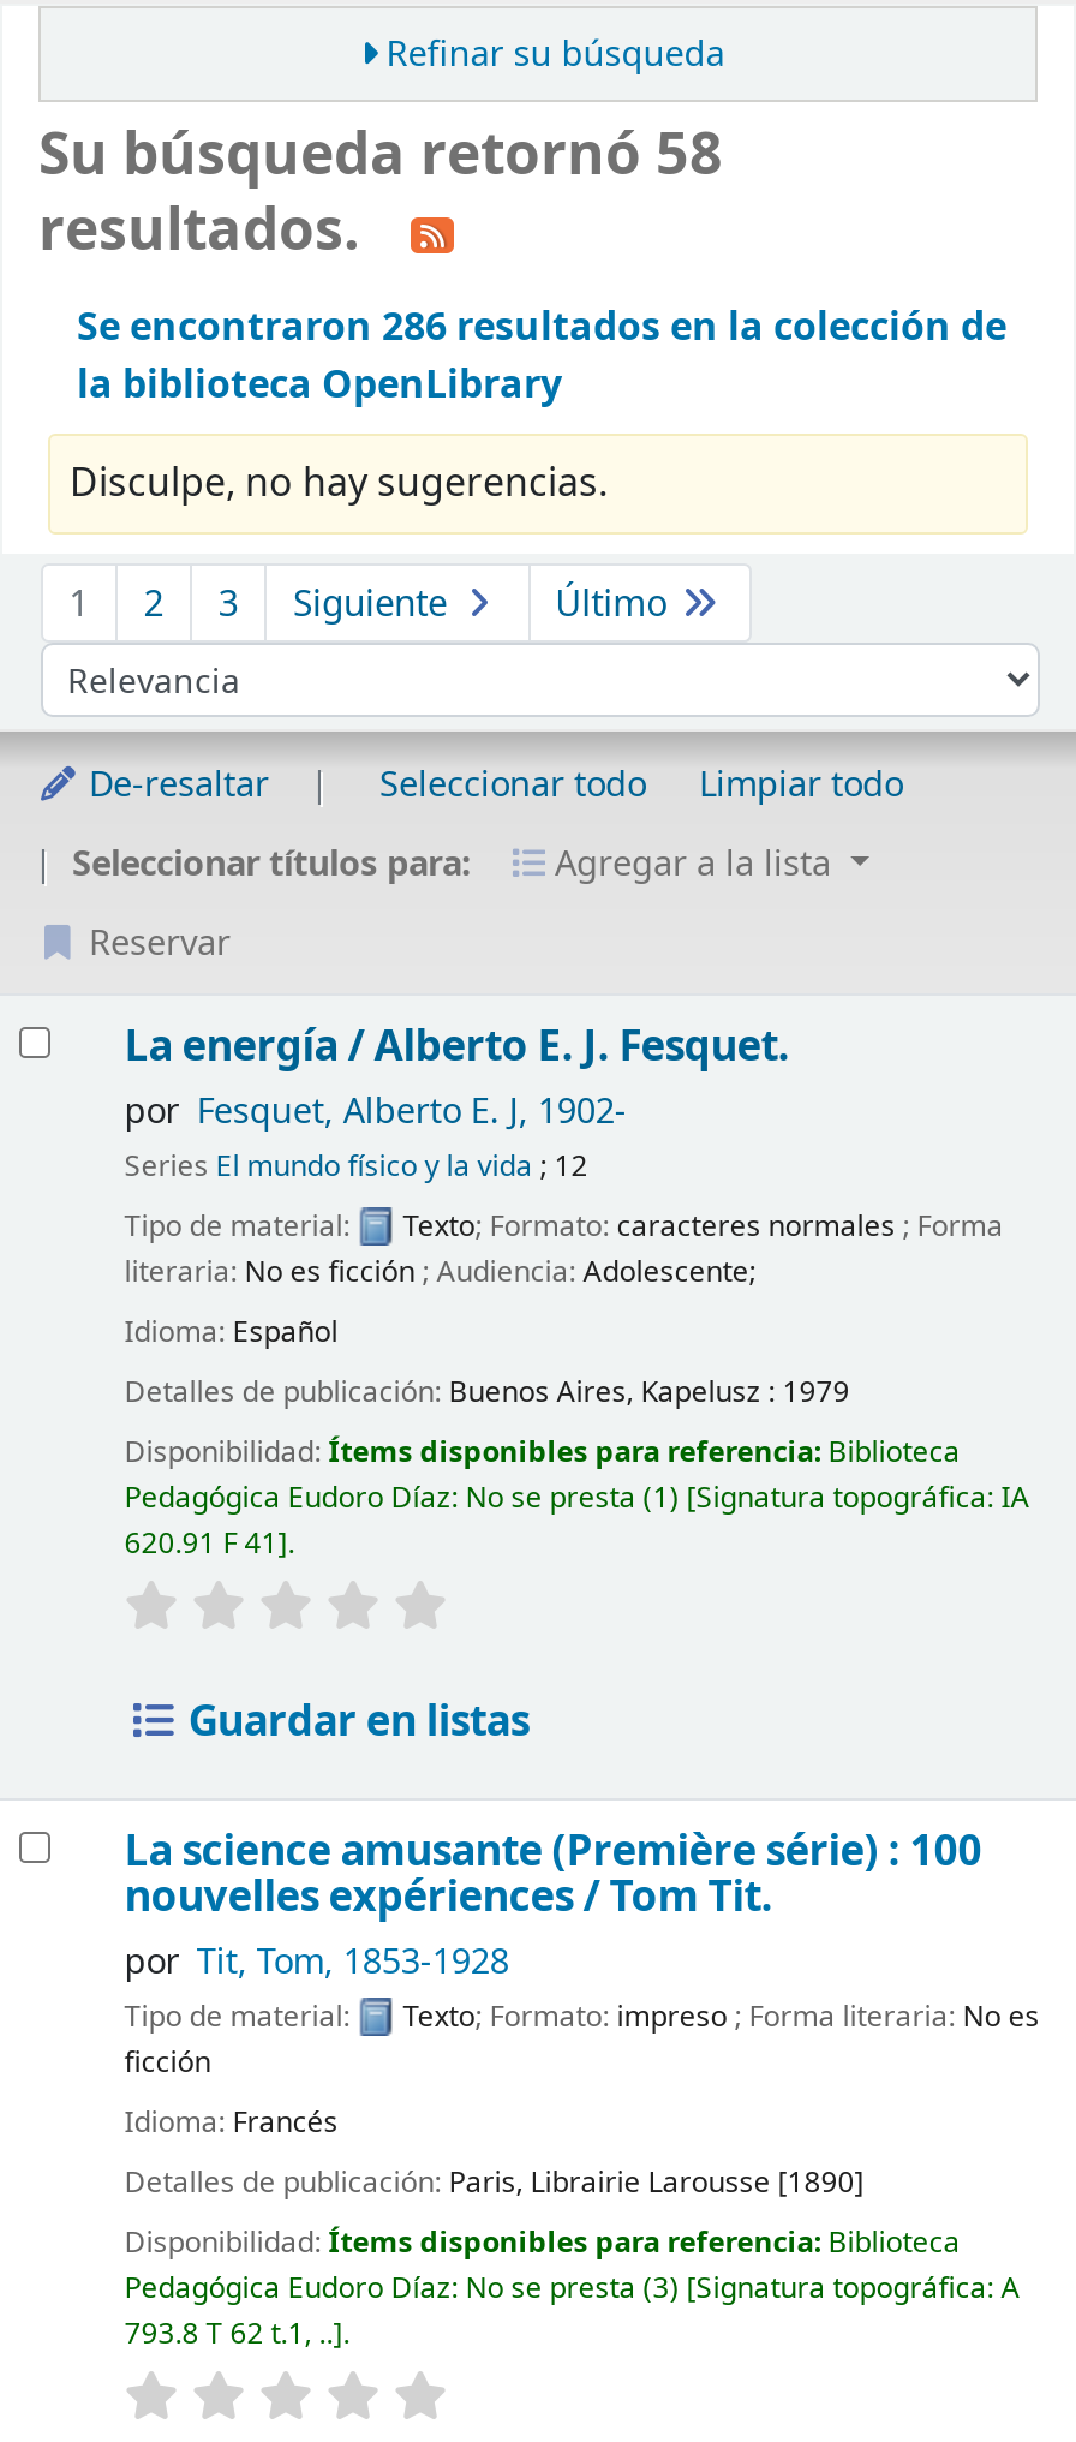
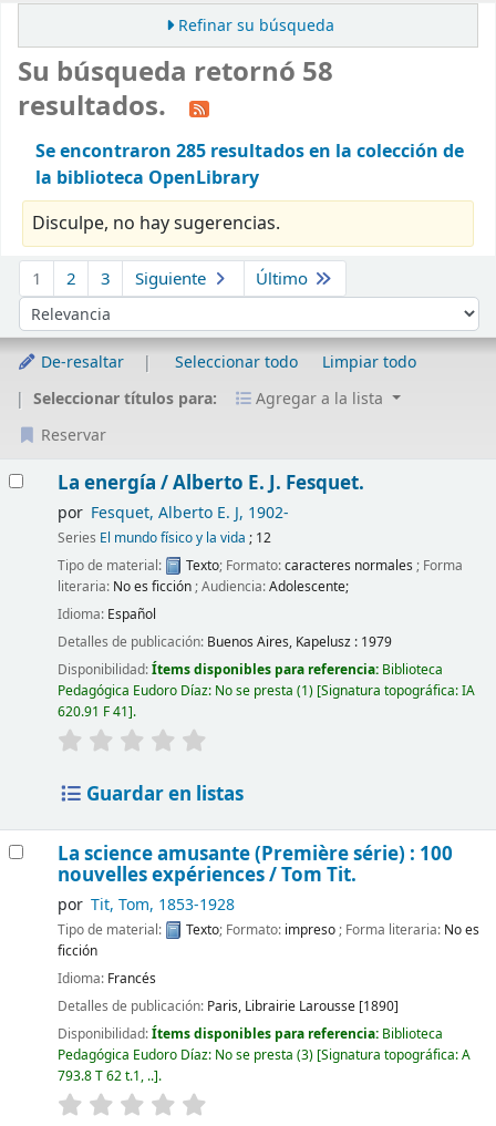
[77,300,1006,357] Se encontraron 286 resultados en la colección de -> [35,139,464,165] Se encontraron 285 resultados en la colección de

